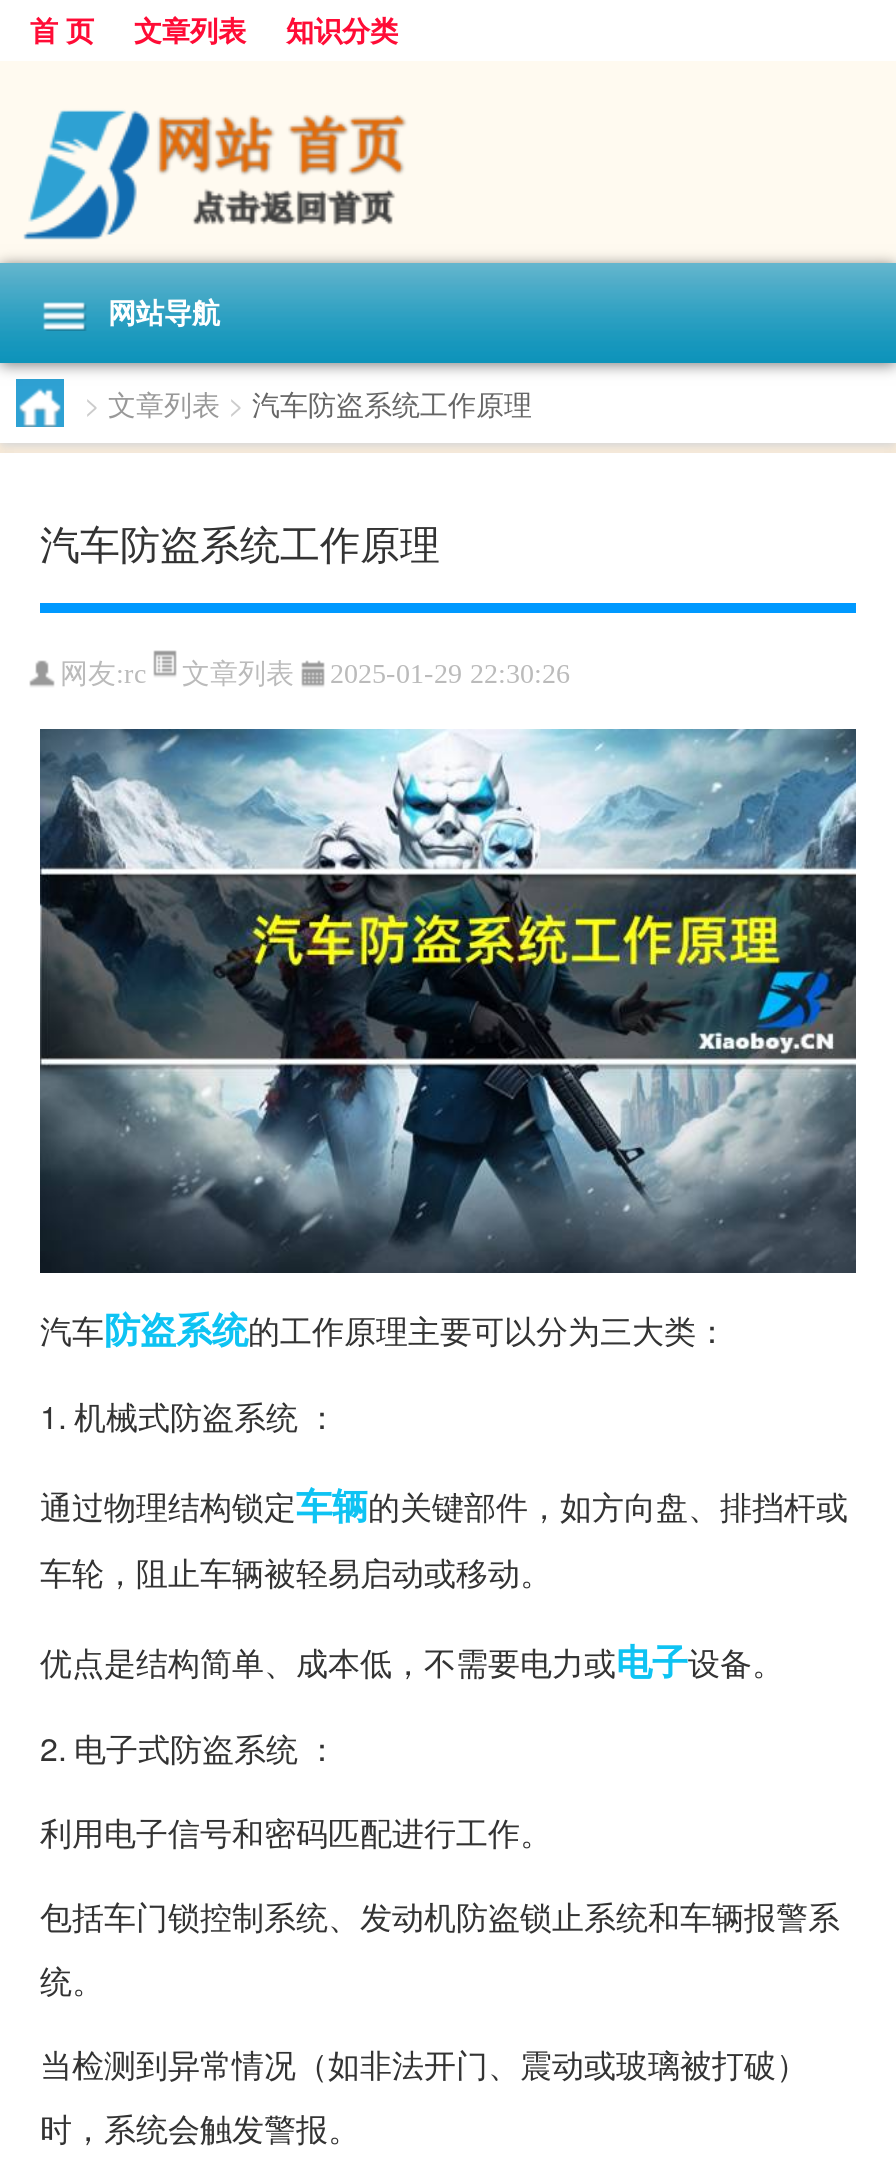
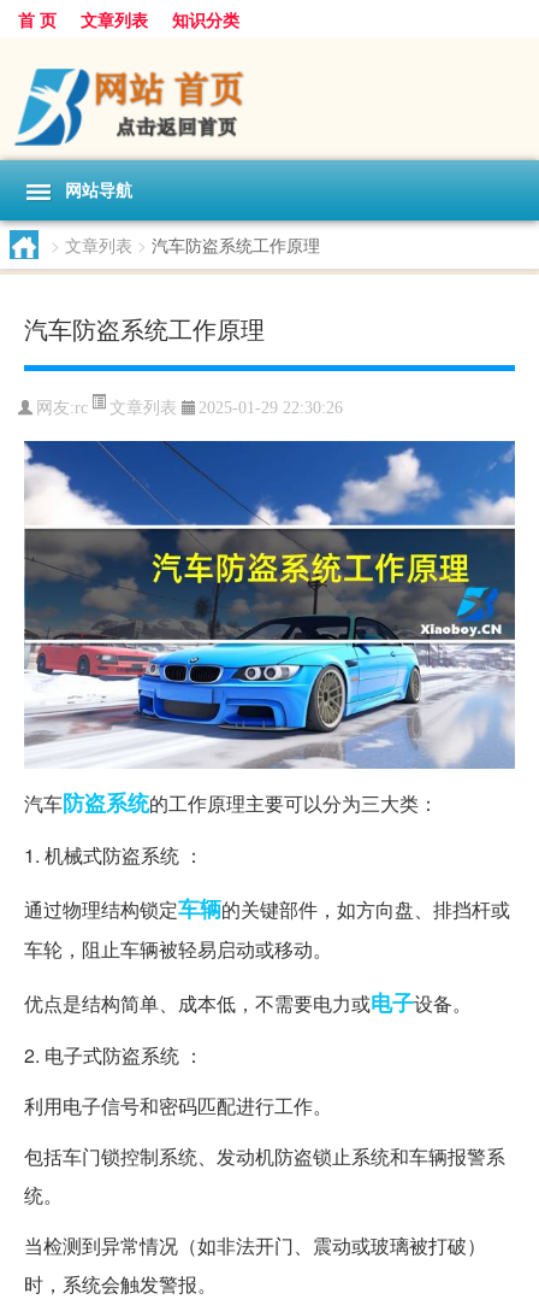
[38,727,858,1275] [image] -> [24,440,516,769] [image]

